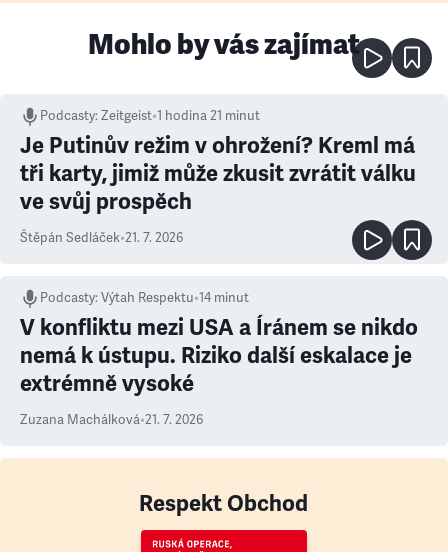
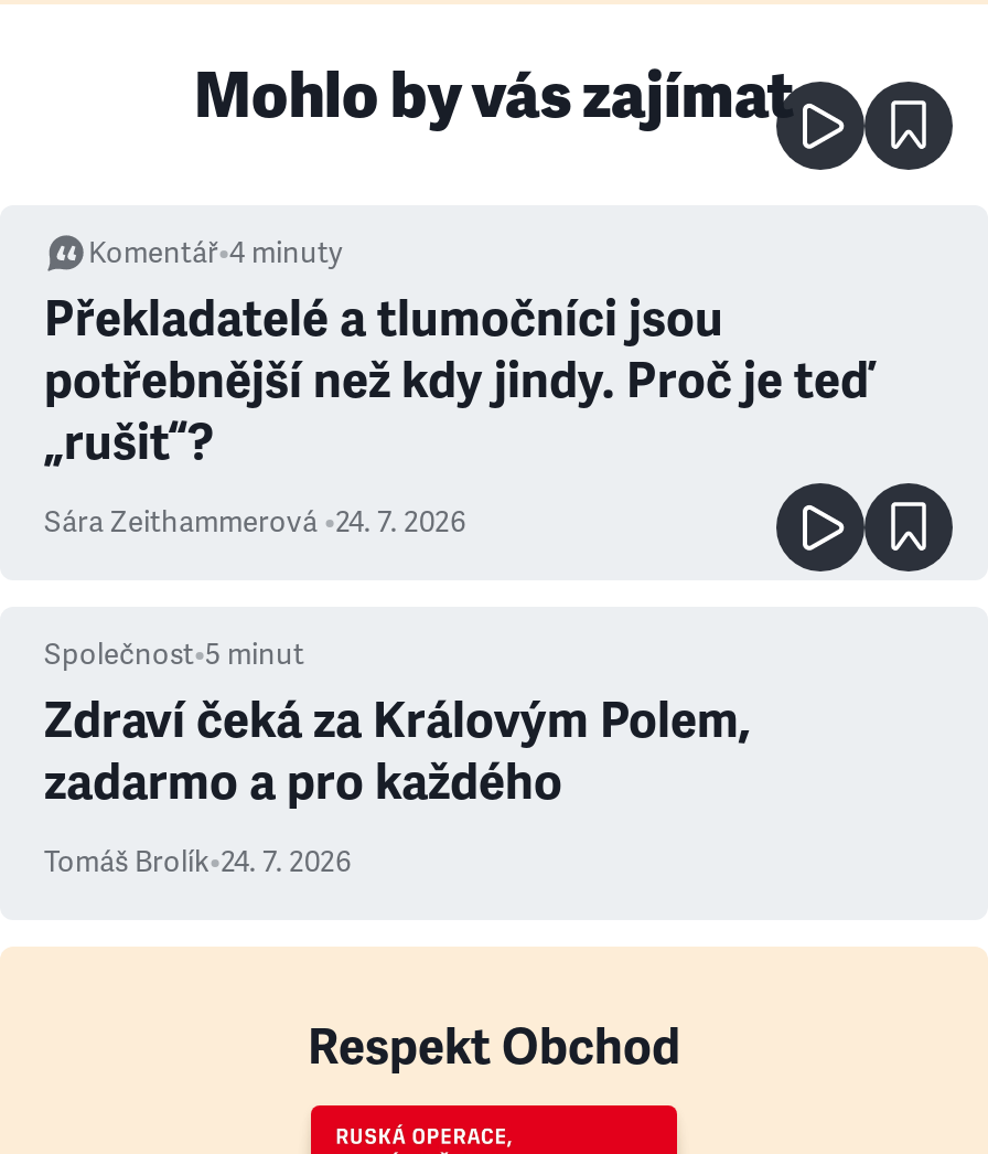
[20,108,416,215] Podcasty: Zeitgeist•1 hodina 21 minut | Je Putinův režim v ohrožení? Kreml má | tři karty, jimiž může zkusit zvrátit válku | ve svůj prospěch -> [44,236,873,472] Komentář•4 minuty | Překladatelé a tlumočníci jsou | potřebnější než kdy jindy. Proč je teď | „rušit“?
[20,230,183,246] Štěpán Sedláček •21. 7. 2026 -> [44,505,465,541] Sára Zeithammerová •24. 7. 2026
[20,290,418,397] Podcasty: Výtah Respektu•14 minut | V konfliktu mezi USA a Íránem se nikdo | nemá k ústupu. Riziko další eskalace je | extrémně vysoké -> [44,638,750,812] Společnost•5 minut | Zdraví čeká za Královým Polem, | zadarmo a pro každého
[20,412,203,428] Zuzana Machálková•21. 7. 2026 -> [44,845,351,880] Tomáš Brolík•24. 7. 2026

